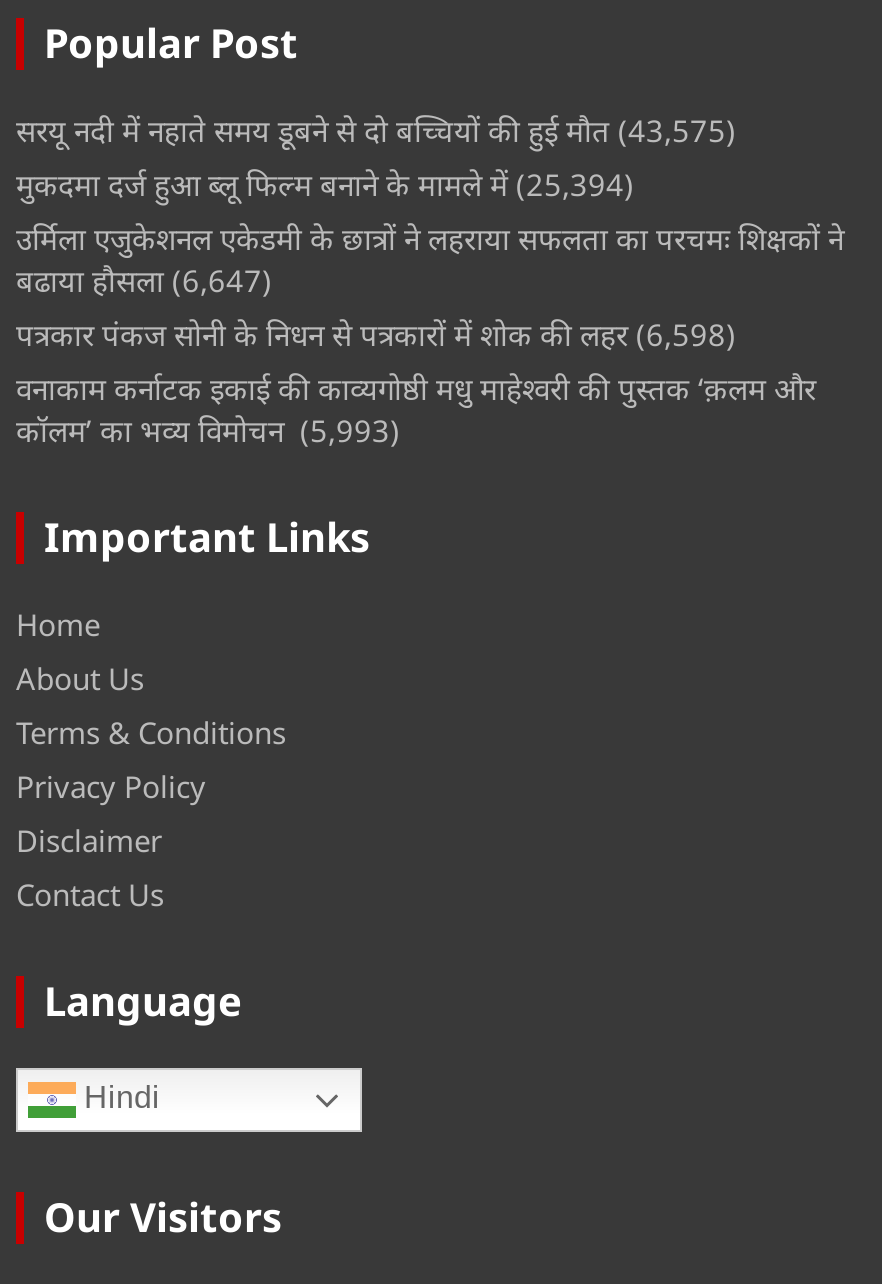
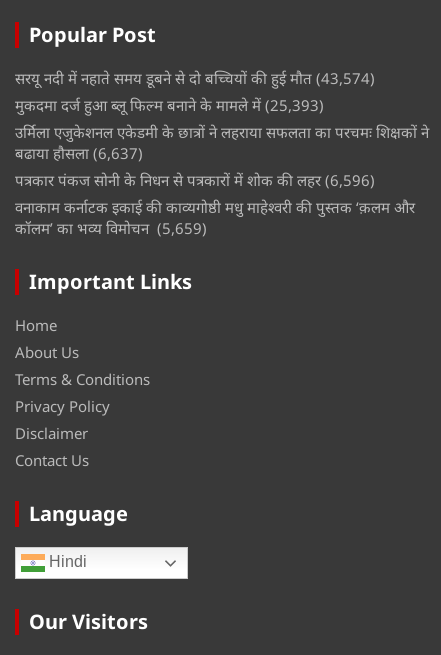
[16,110,736,150] सरयू नदी में नहाते समय डूबने से दो बच्चियों की हुई मौत (43,575) -> [15,68,375,88] सरयू नदी में नहाते समय डूबने से दो बच्चियों की हुई मौत (43,574)
[16,164,634,204] मुकदमा दर्ज हुआ ब्लू फिल्म बनाने के मामले में (25,394) -> [15,95,324,115] मुकदमा दर्ज हुआ ब्लू फिल्म बनाने के मामले में (25,393)
[16,260,272,300] बढाया हौसला (6,647) -> [15,143,143,163] बढाया हौसला (6,637)
[16,314,736,354] पत्रकार पंकज सोनी के निधन से पत्रकारों में शोक की लहर (6,598) -> [15,170,375,190] पत्रकार पंकज सोनी के निधन से पत्रकारों में शोक की लहर (6,596)
[16,410,400,450] कॉलम’ का भव्य विमोचन (5,993) -> [15,218,207,238] कॉलम’ का भव्य विमोचन (5,659)

